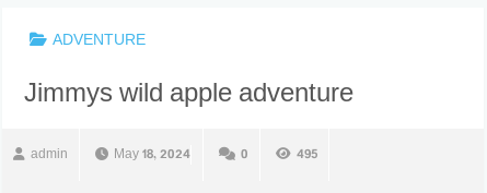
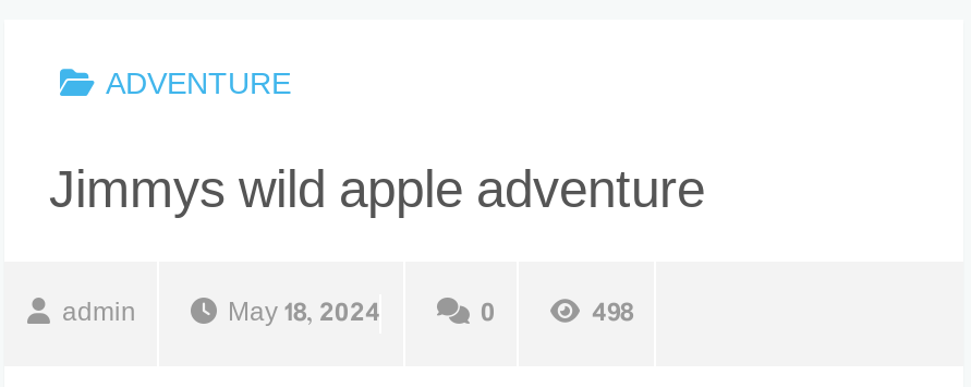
[297,144,318,166] 495 -> [592,292,633,336] 498

